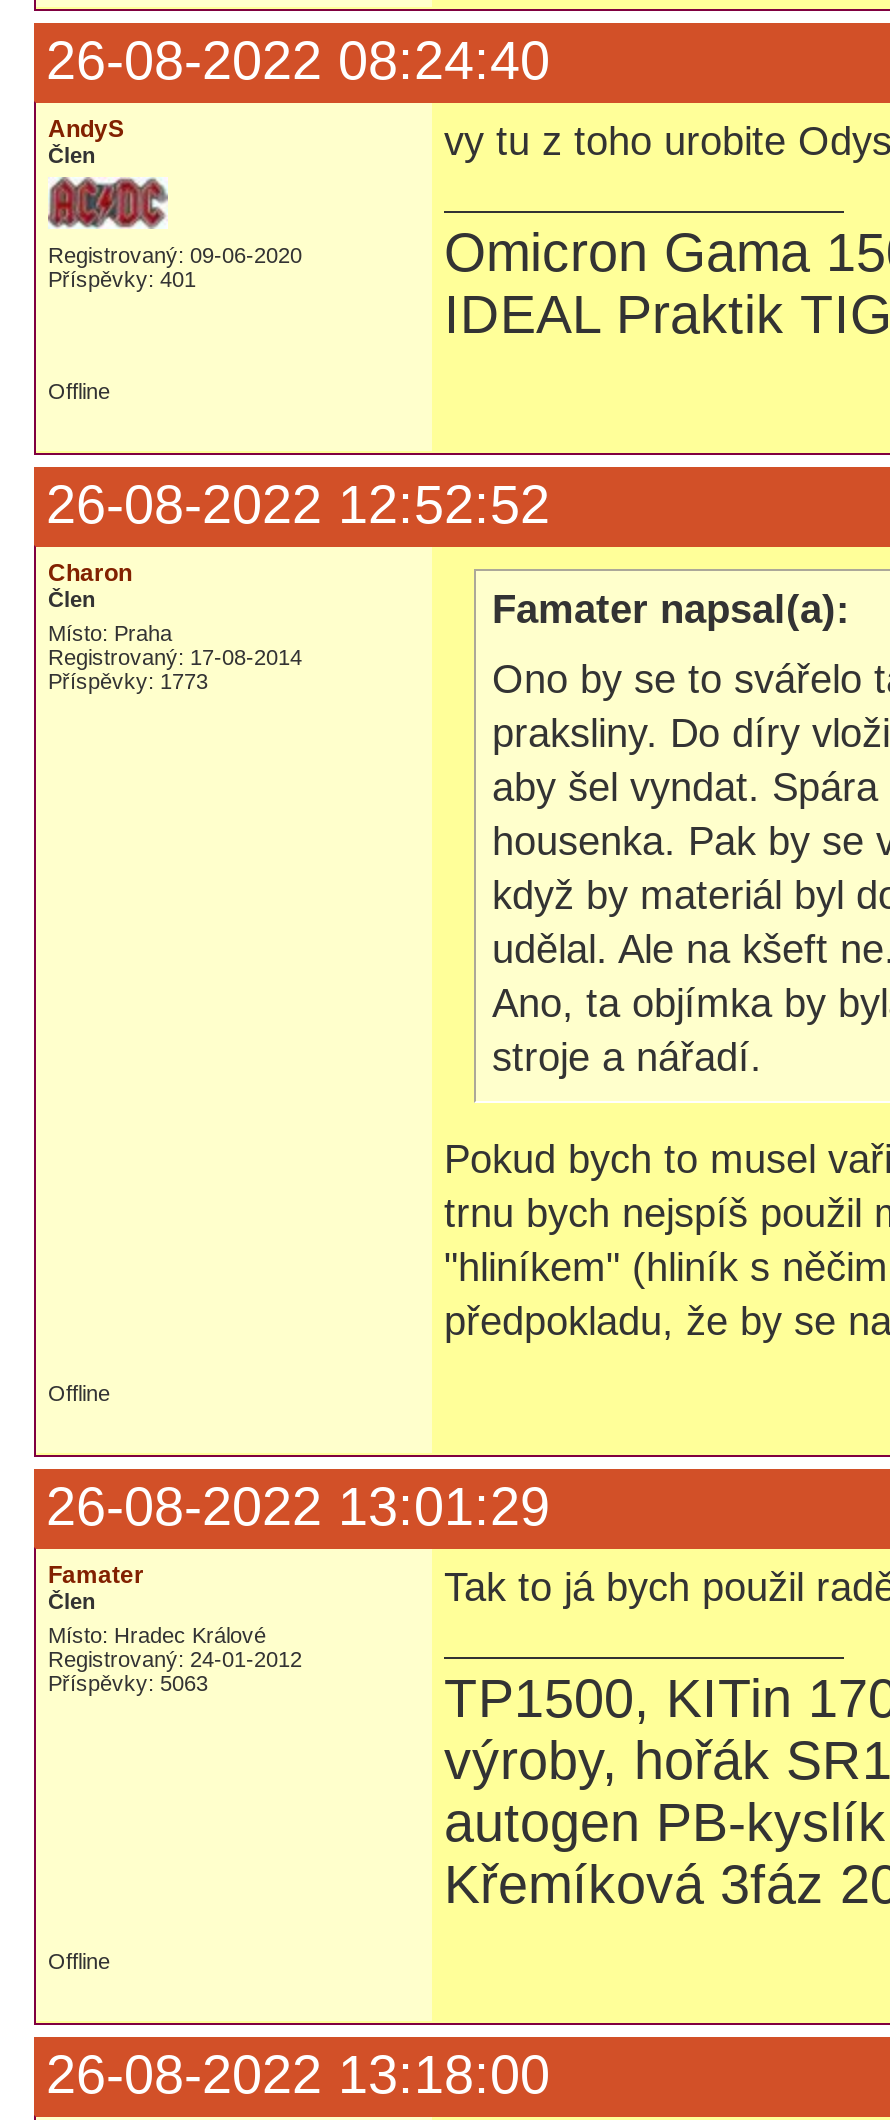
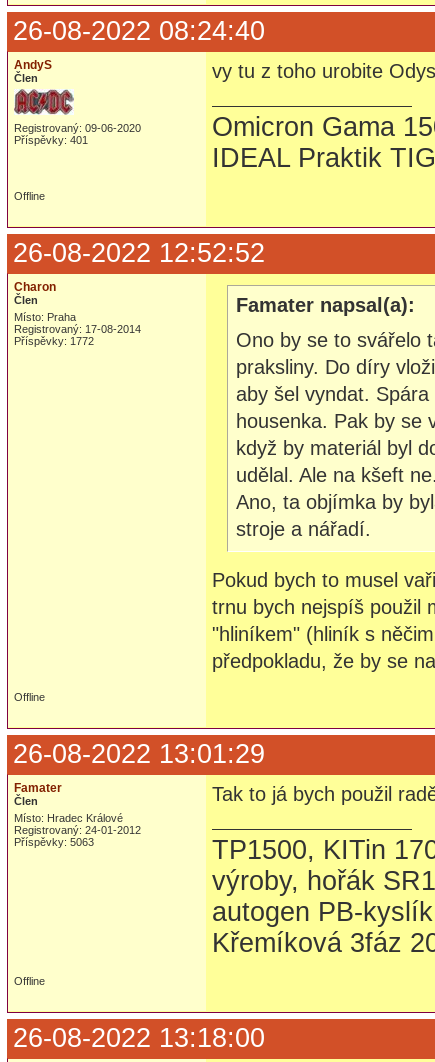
[48,669,208,693] Příspěvky: 1773 -> [14,335,94,347] Příspěvky: 1772

